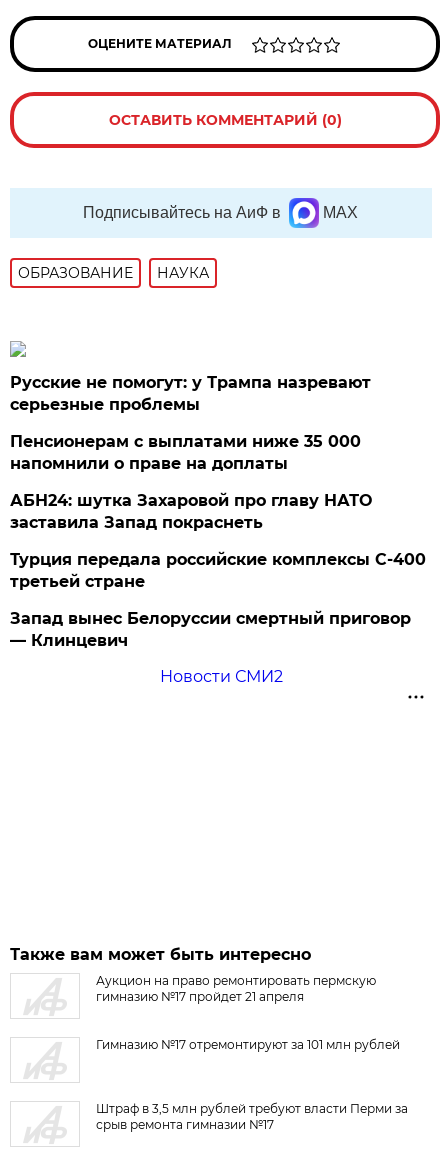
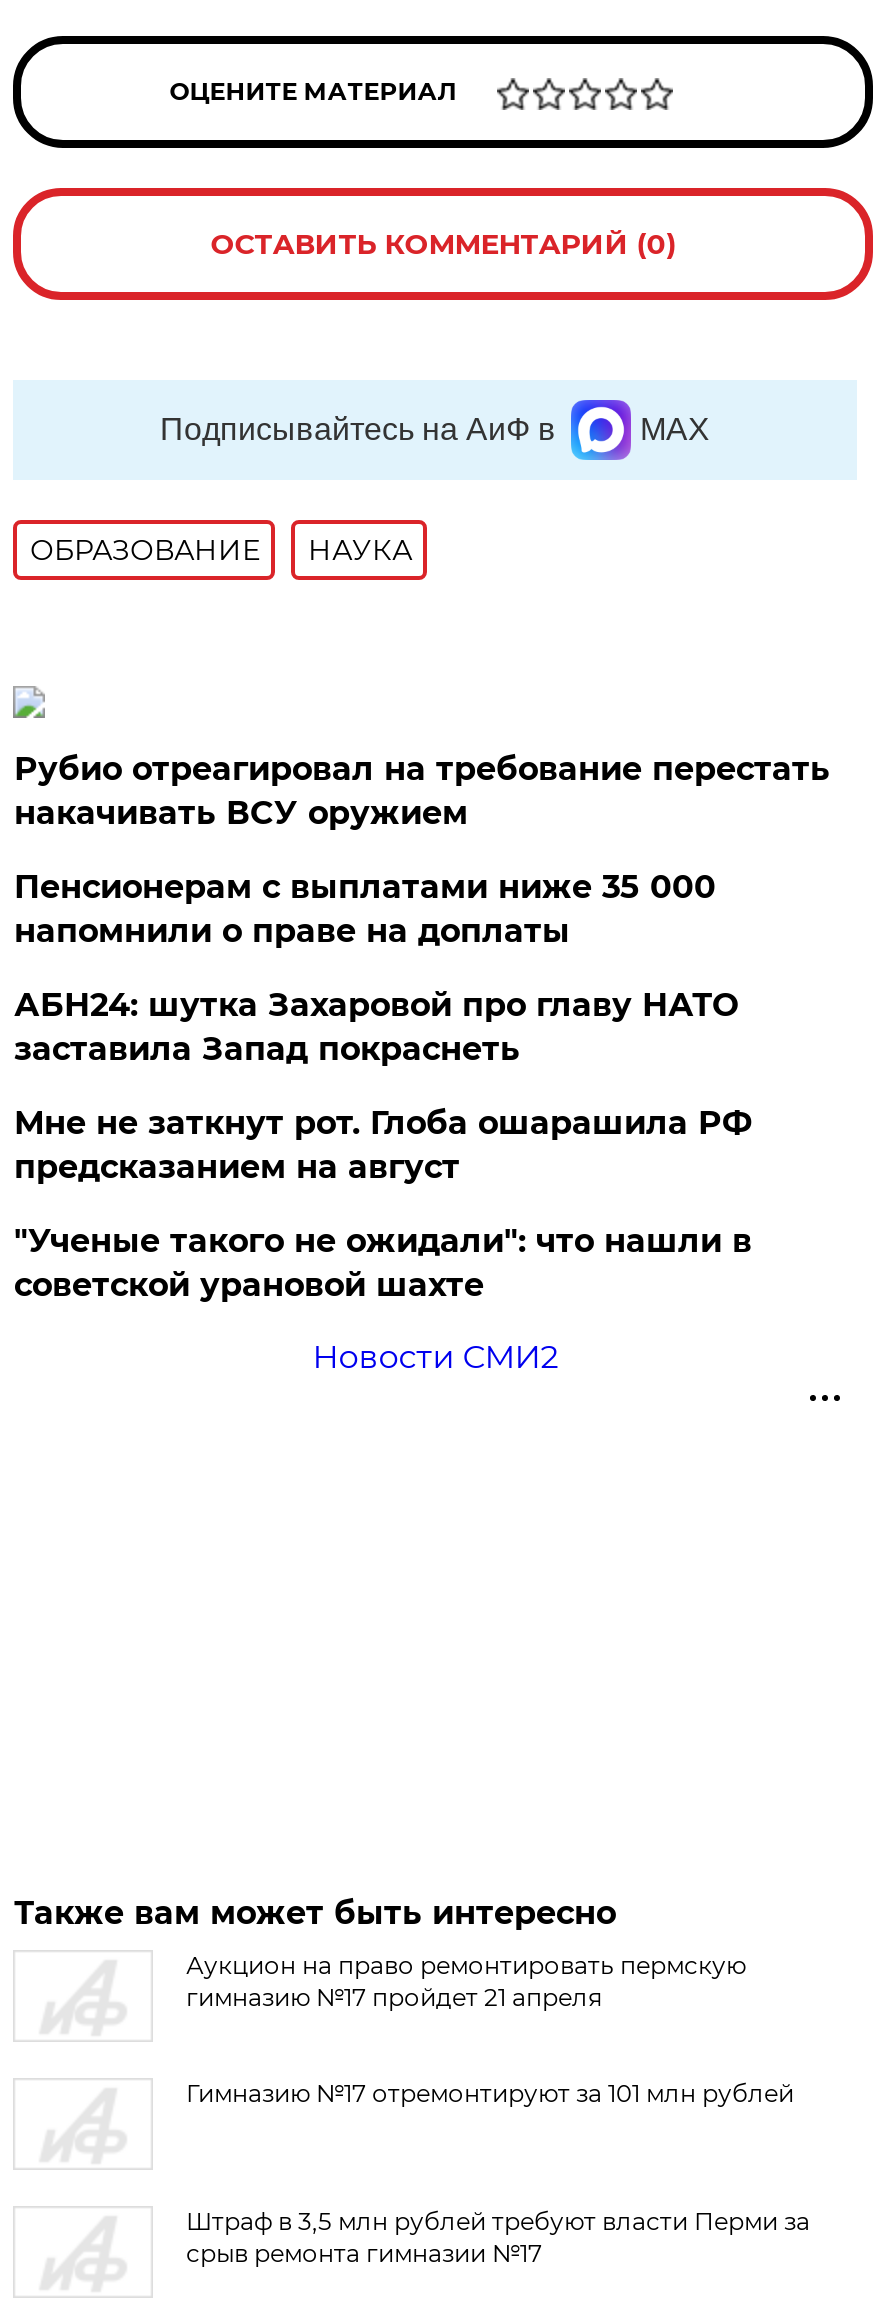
[10,373,371,414] Русские не помогут: у Трампа назревают | серьезные проблемы -> [14,750,830,832] Рубио отреагировал на требование перестать | накачивать ВСУ оружием
[10,550,426,591] Турция передала российские комплексы С-400 | третьей стране -> [14,1104,752,1186] Мне не заткнут рот. Глоба ошарашила РФ | предсказанием на август
[10,609,411,650] Запад вынес Белоруссии смертный приговор | — Клинцевич -> [14,1222,752,1304] "Ученые такого не ожидали": что нашли в | советской урановой шахте

